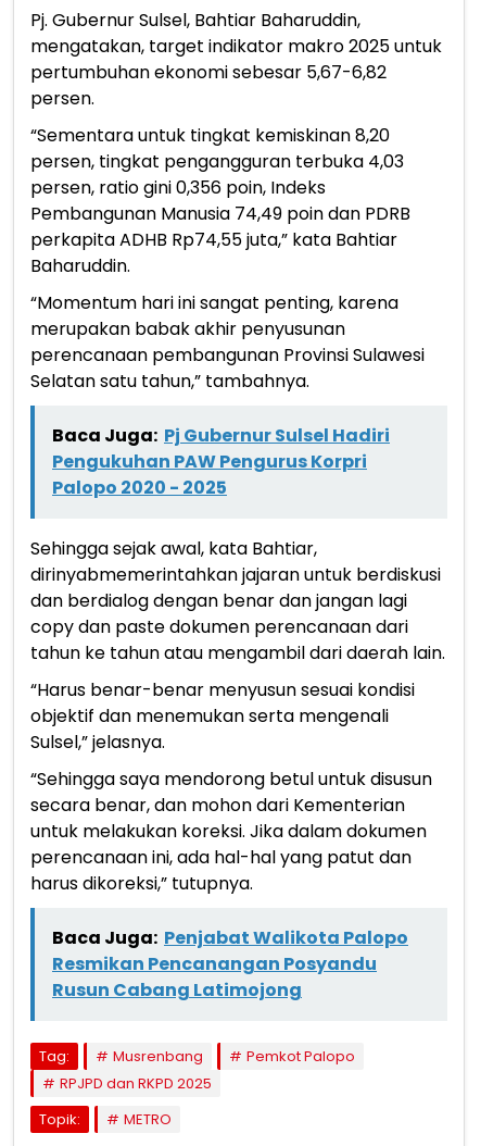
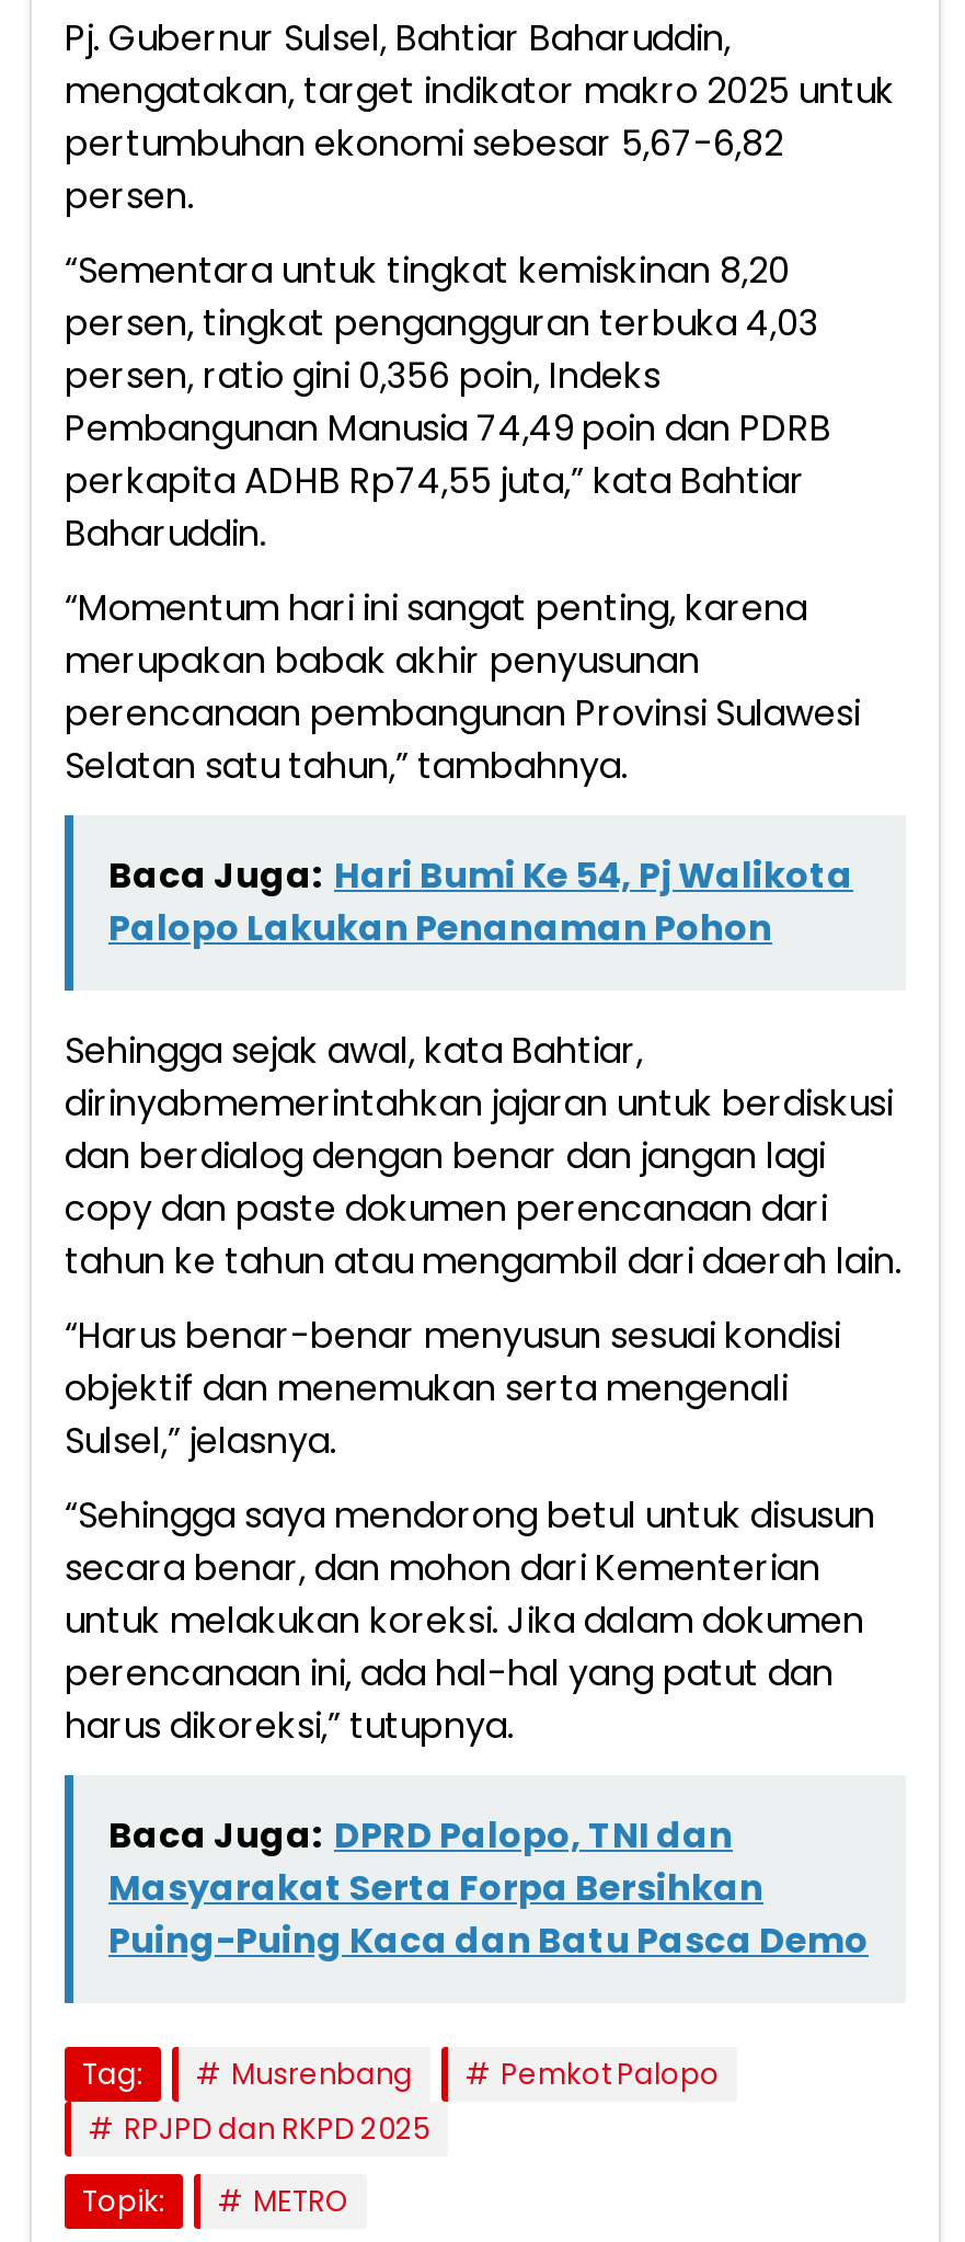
[52,423,390,500] Baca Juga: Pj Gubernur Sulsel Hadiri | Pengukuhan PAW Pengurus Korpri | Palopo 2020 - 2025 -> [108,851,853,954] Baca Juga: Hari Bumi Ke 54, Pj Walikota | Palopo Lakukan Penanaman Pohon
[52,926,408,1003] Baca Juga: Penjabat Walikota Palopo | Resmikan Pencanangan Posyandu | Rusun Cabang Latimojong -> [108,1811,869,1967] Baca Juga: DPRD Palopo, TNI dan | Masyarakat Serta Forpa Bersihkan | Puing-Puing Kaca dan Batu Pasca Demo

